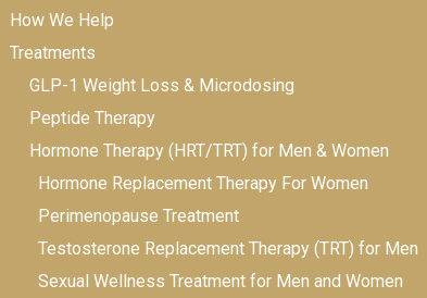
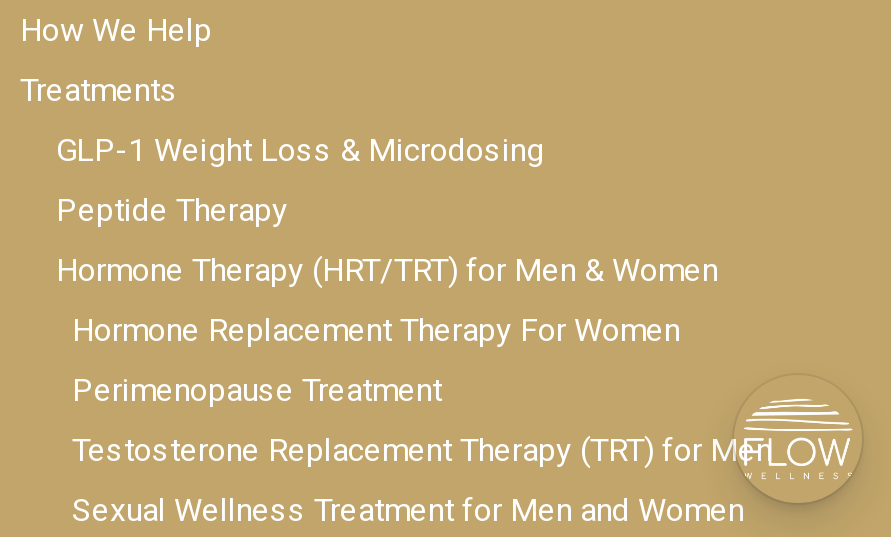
none -> [738,397,864,517] [image]

